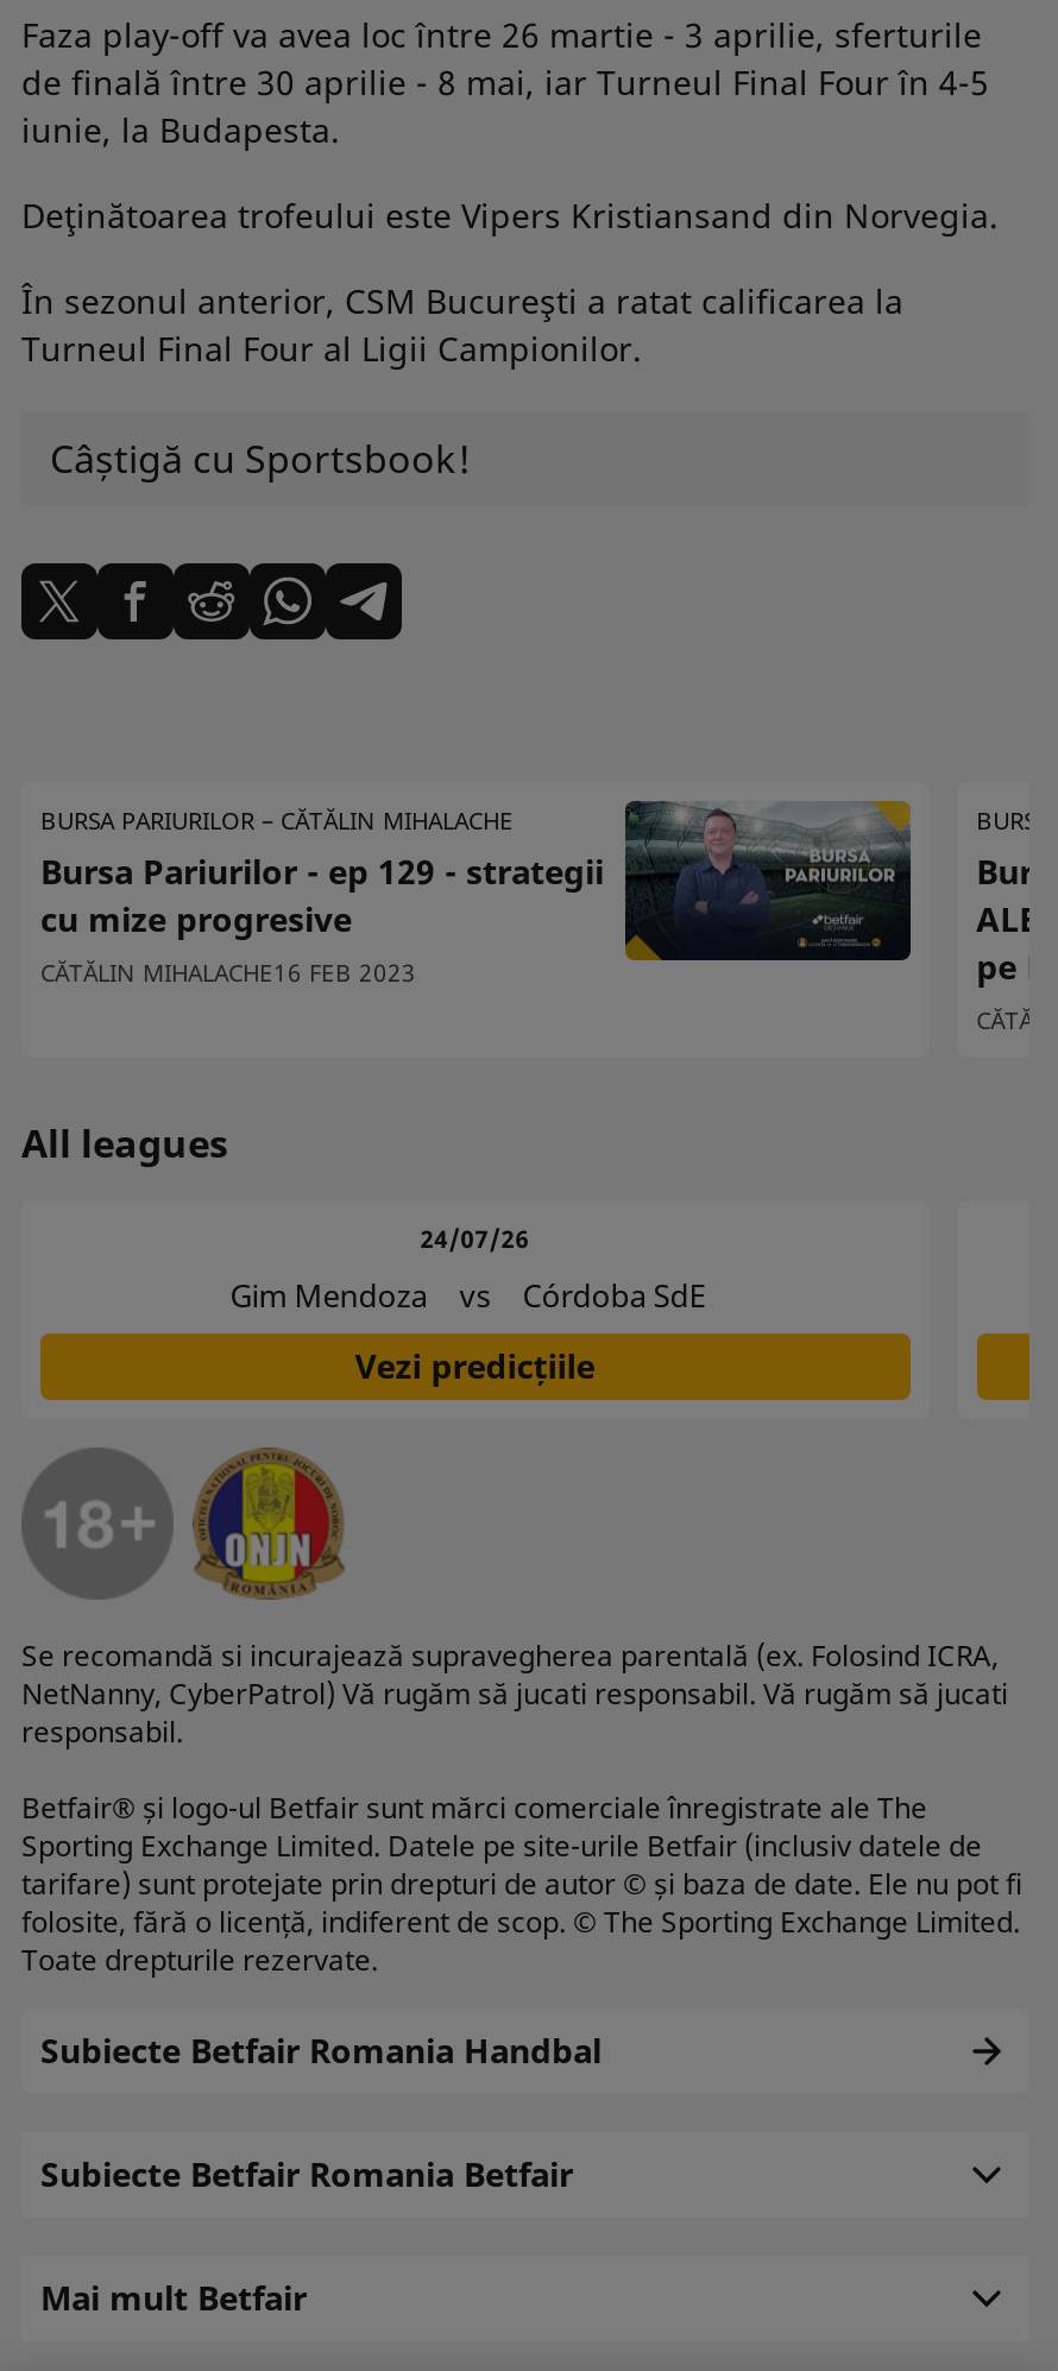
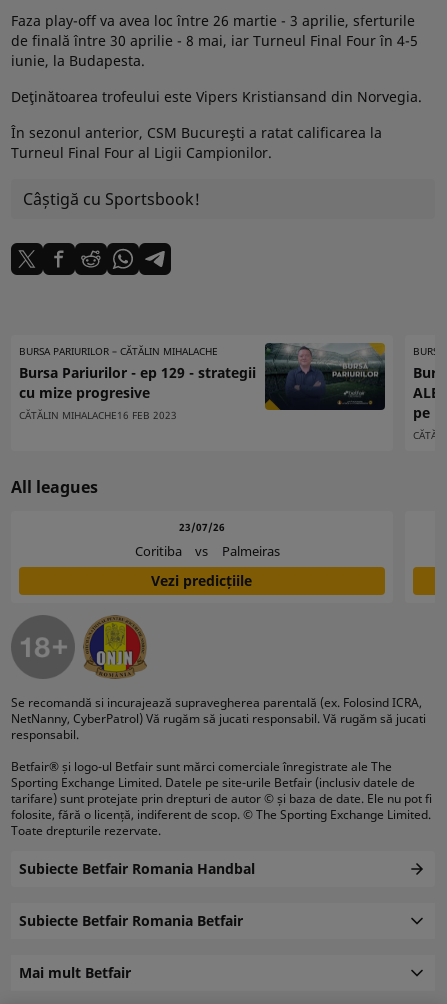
[230,1221,530,1316] 24/07/26 | Gim Mendoza -> [135,520,225,560] 23/07/26 | Coritiba
[523,1273,706,1316] Córdoba SdE -> [222,542,280,560] Palmeiras

